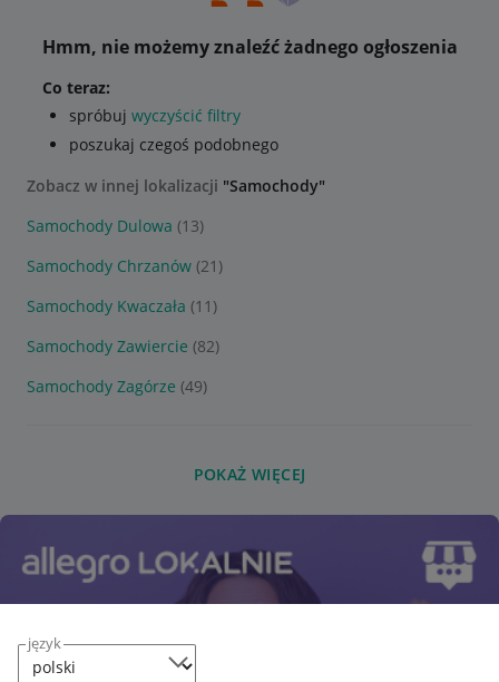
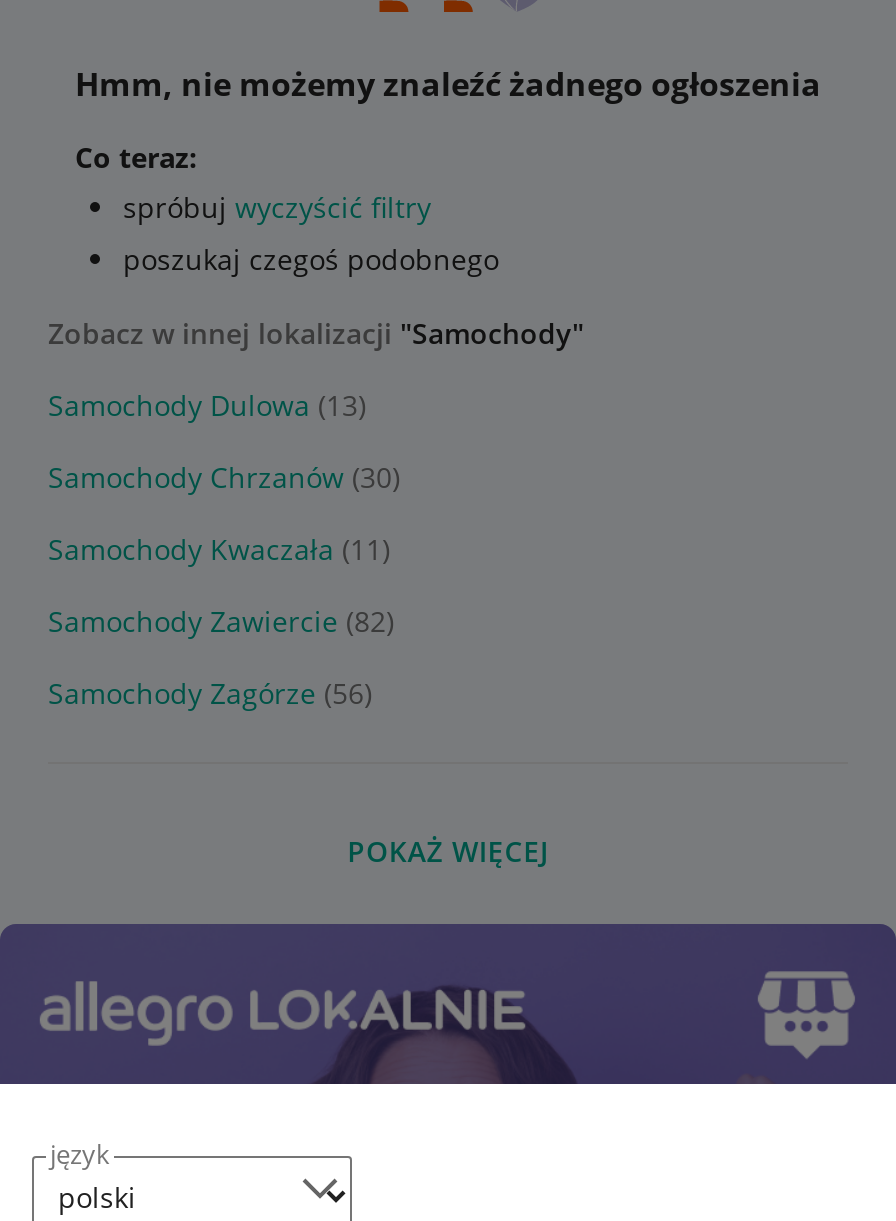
[27,255,223,276] Samochody Chrzanów (21) -> [48,458,400,496] Samochody Chrzanów (30)
[27,376,207,397] Samochody Zagórze (49) -> [48,674,372,712] Samochody Zagórze (56)

